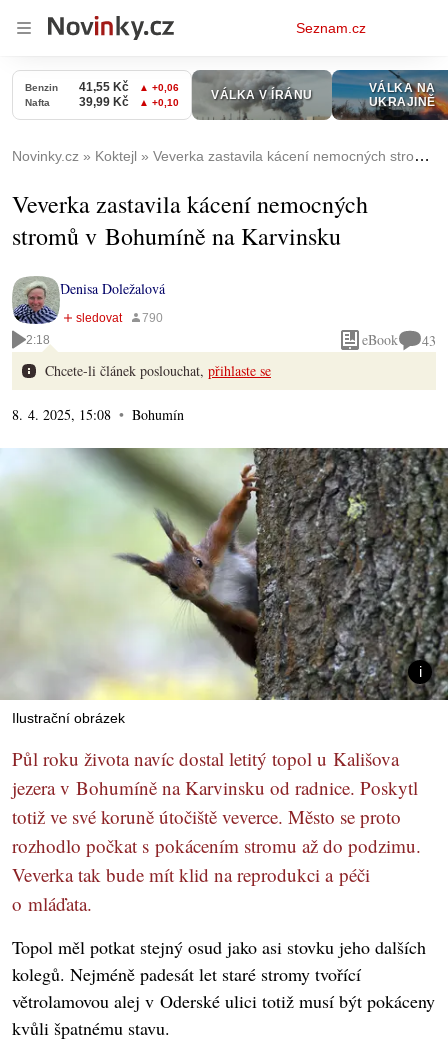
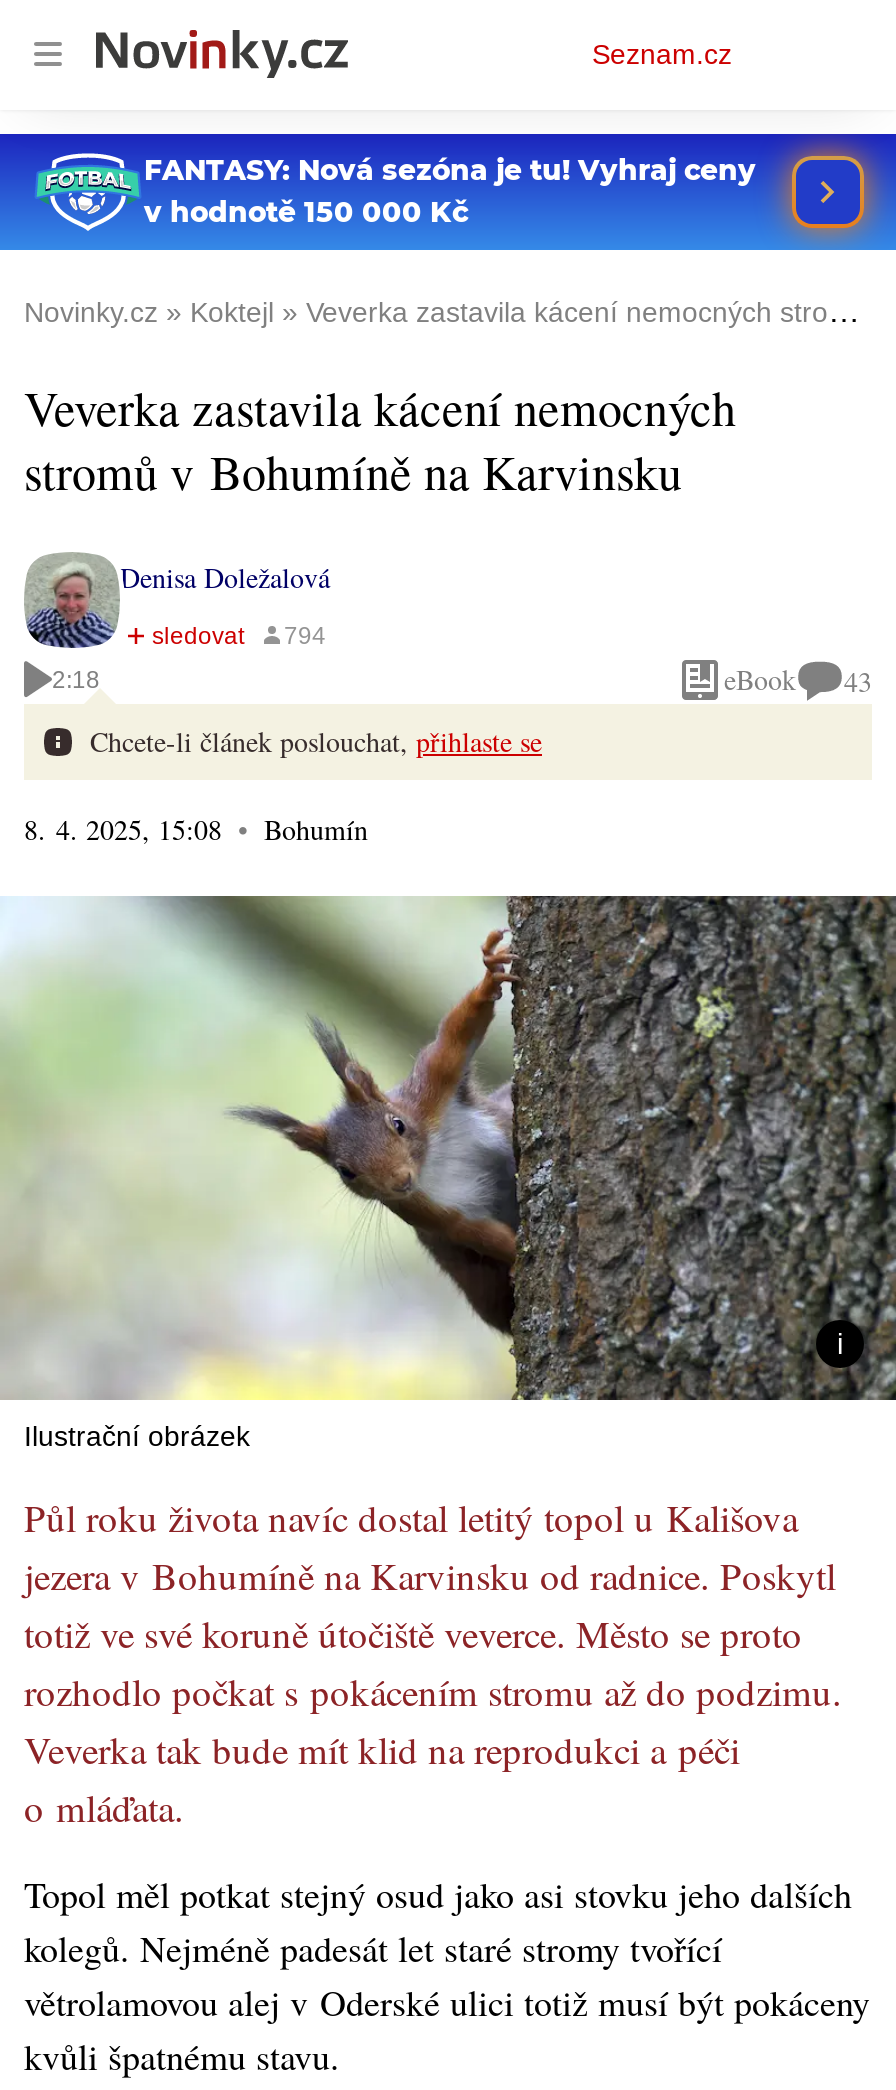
[3,68,445,125] [image] -> [6,132,890,252] [image]

